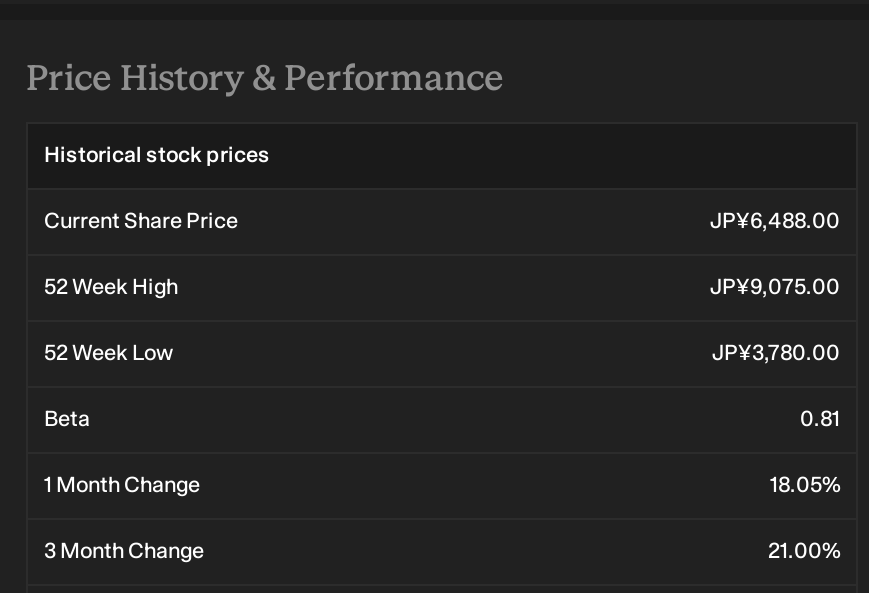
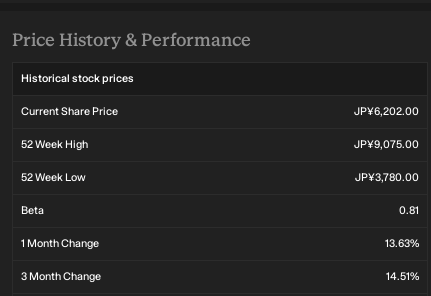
[710,207,840,233] JP¥6,488.00 -> [354,105,419,118] JP¥6,202.00
[770,471,840,497] 18.05% -> [385,237,419,250] 13.63%
[768,537,840,563] 21.00% -> [386,270,419,283] 14.51%

